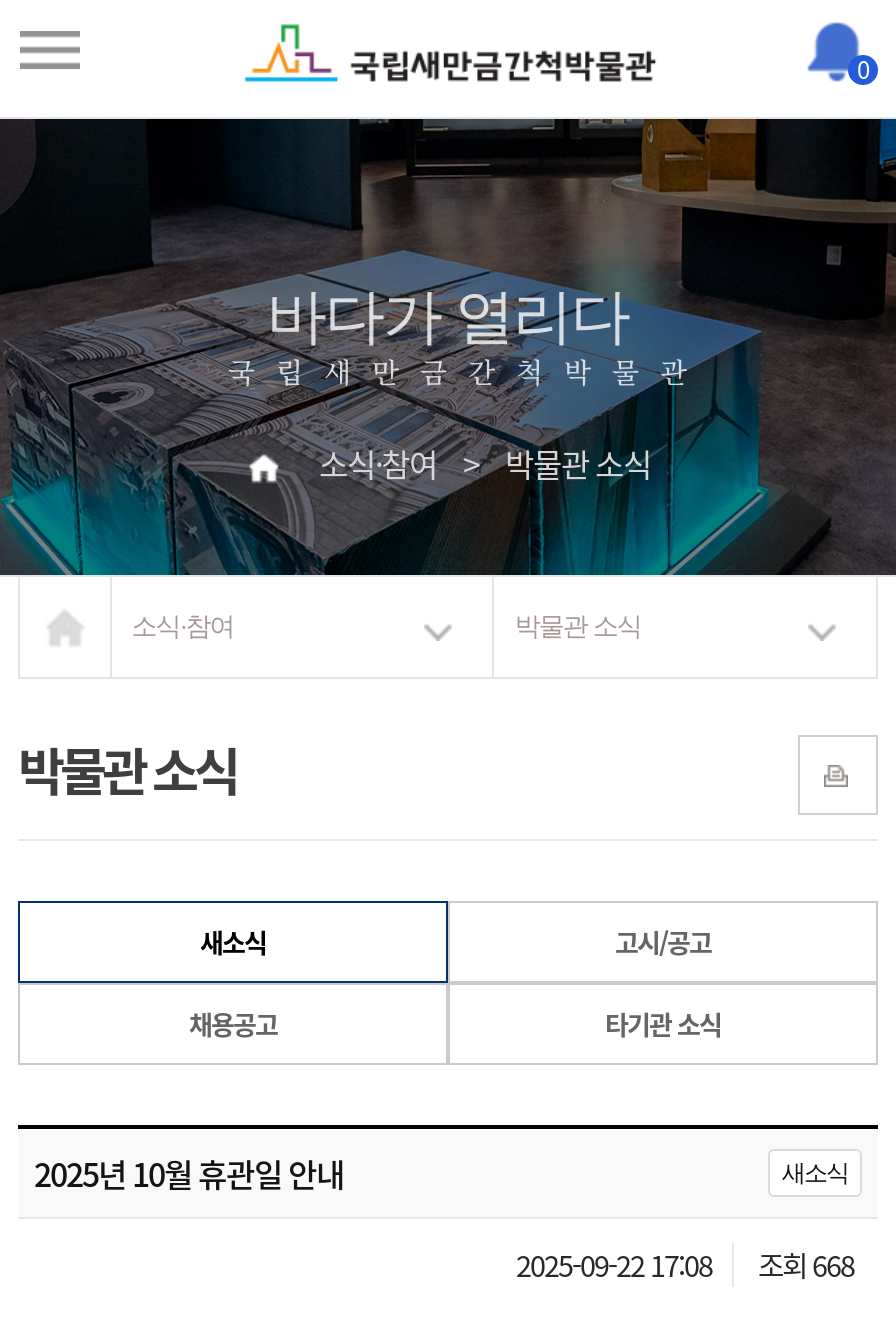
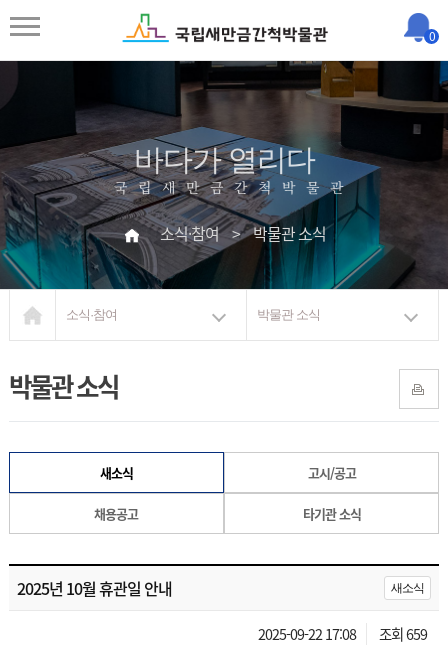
[516,1243,854,1287] 2025-09-22 17:08 조회 668 -> [258,623,427,645] 2025-09-22 17:08 조회 659

